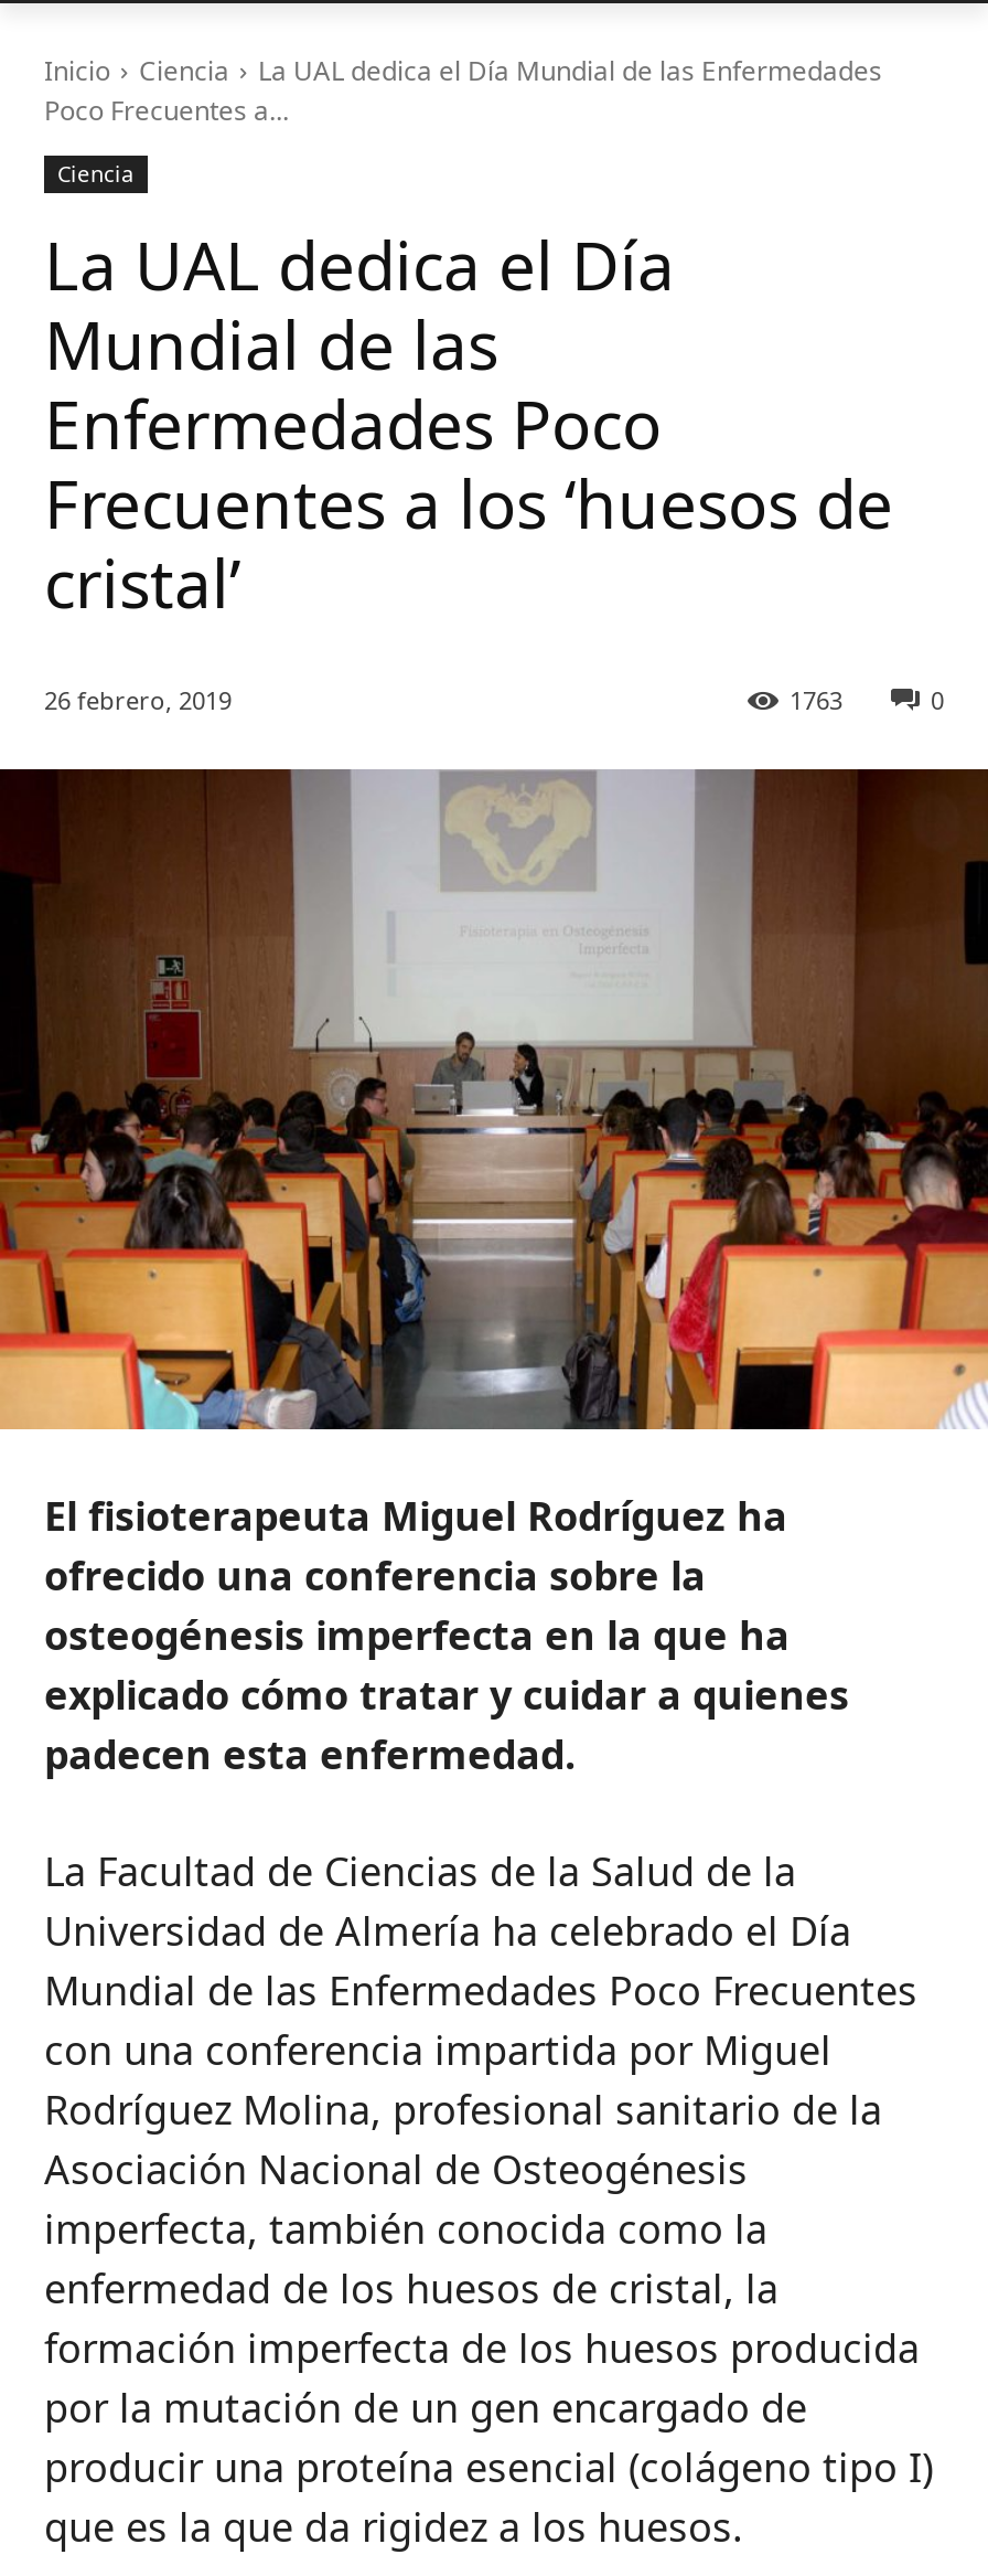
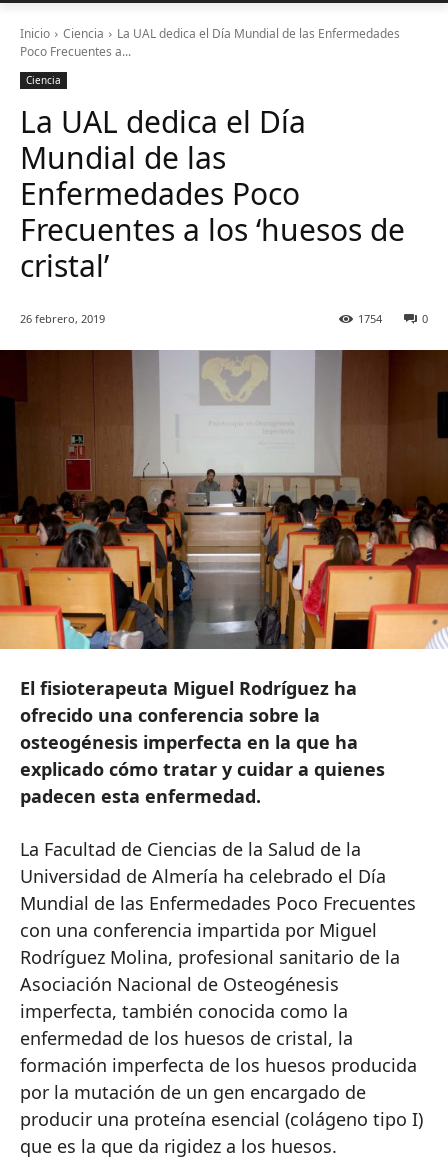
[790,684,842,717] 1763 -> [358,311,382,326] 1754

